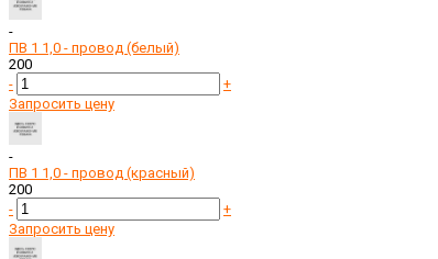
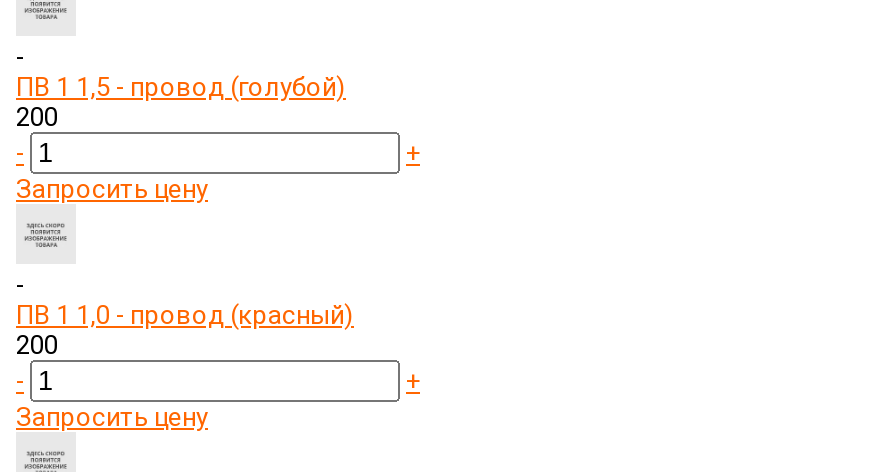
[9,40,179,56] ПВ 1 1,0 - провод (белый) -> [16,72,346,102] ПВ 1 1,5 - провод (голубой)

